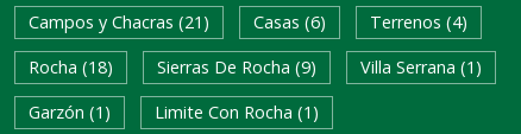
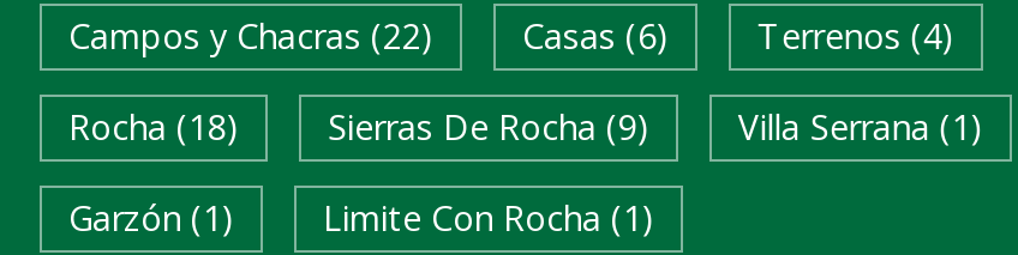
[29,11,209,33] Campos y Chacras (21) -> [68,14,433,59] Campos y Chacras (22)

